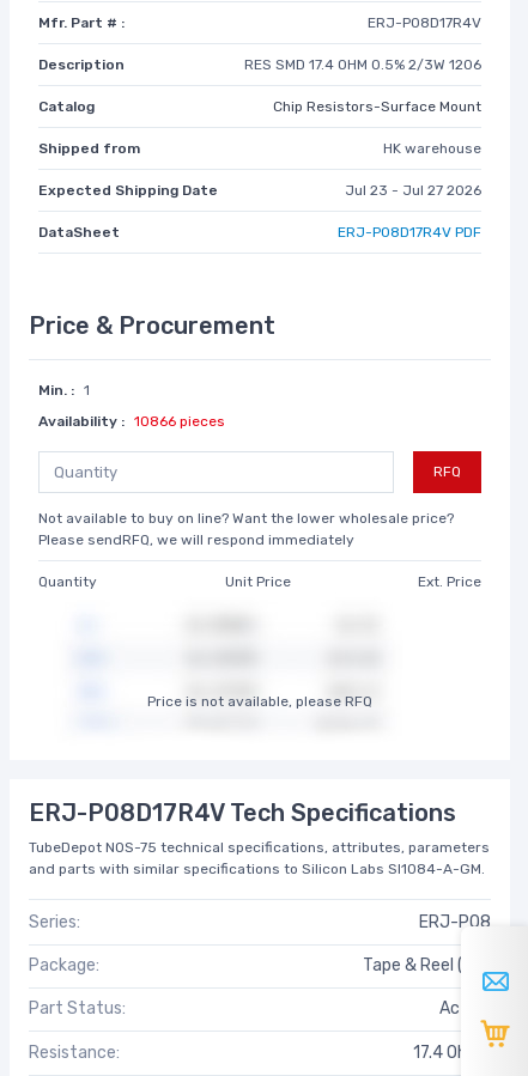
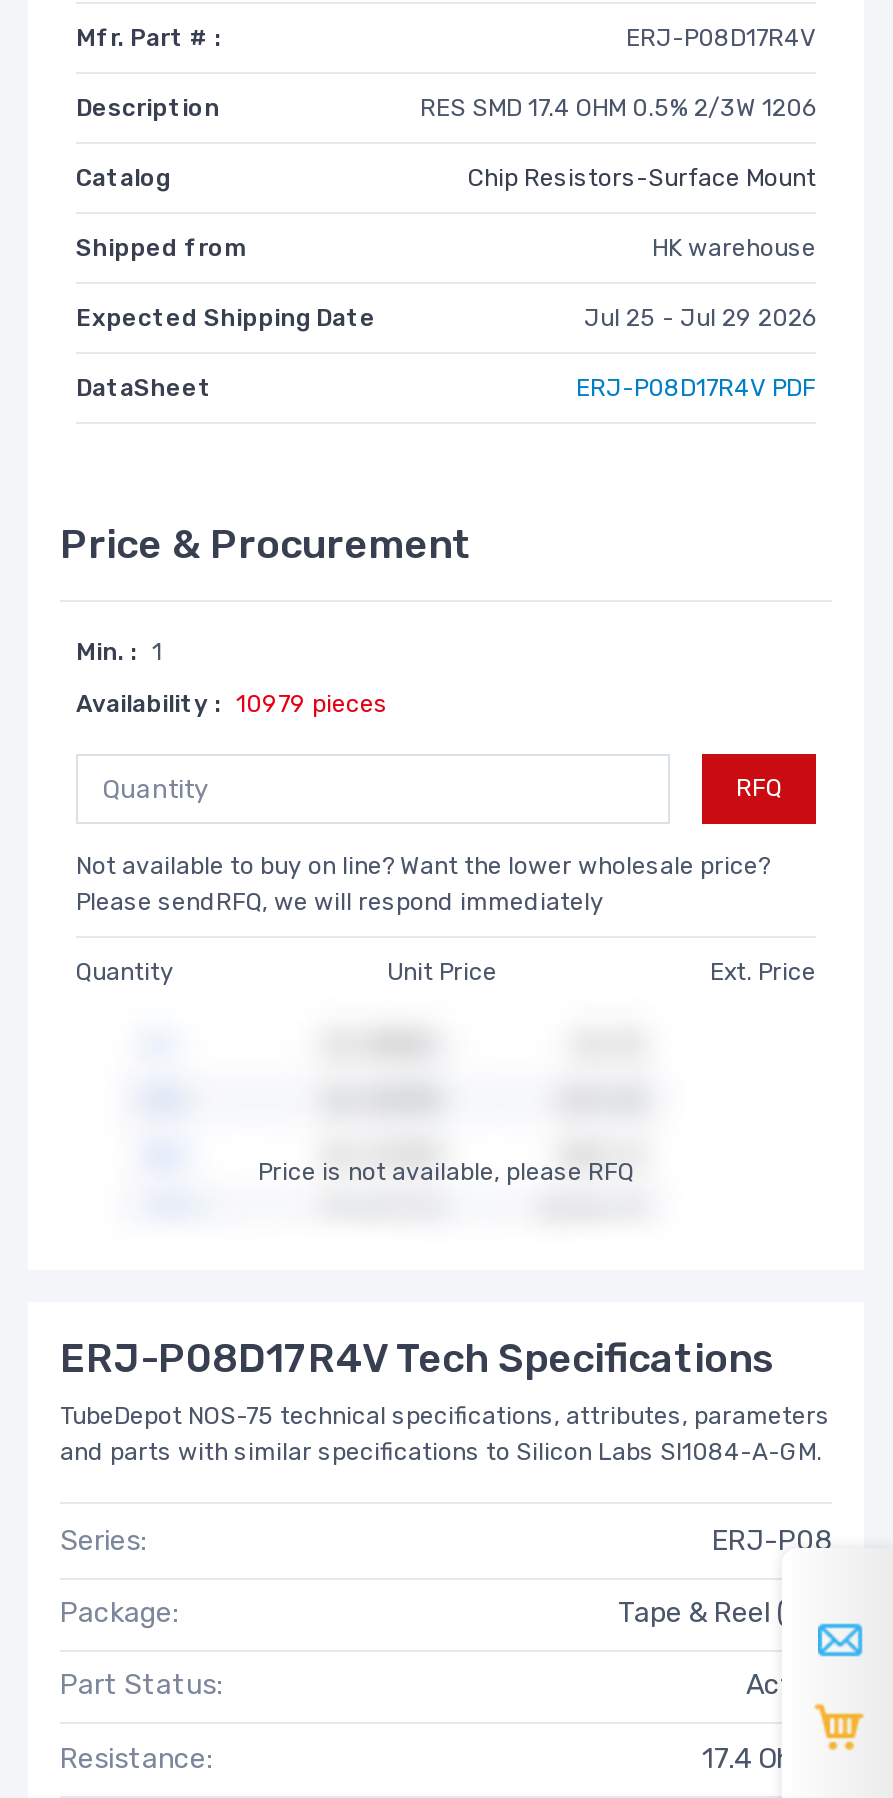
[345,181,481,198] Jul 23 - Jul 27 2026 -> [584,303,816,331] Jul 25 - Jul 29 2026
[38,412,225,429] Availability : 10866 pieces -> [76,689,388,717] Availability : 10979 pieces

